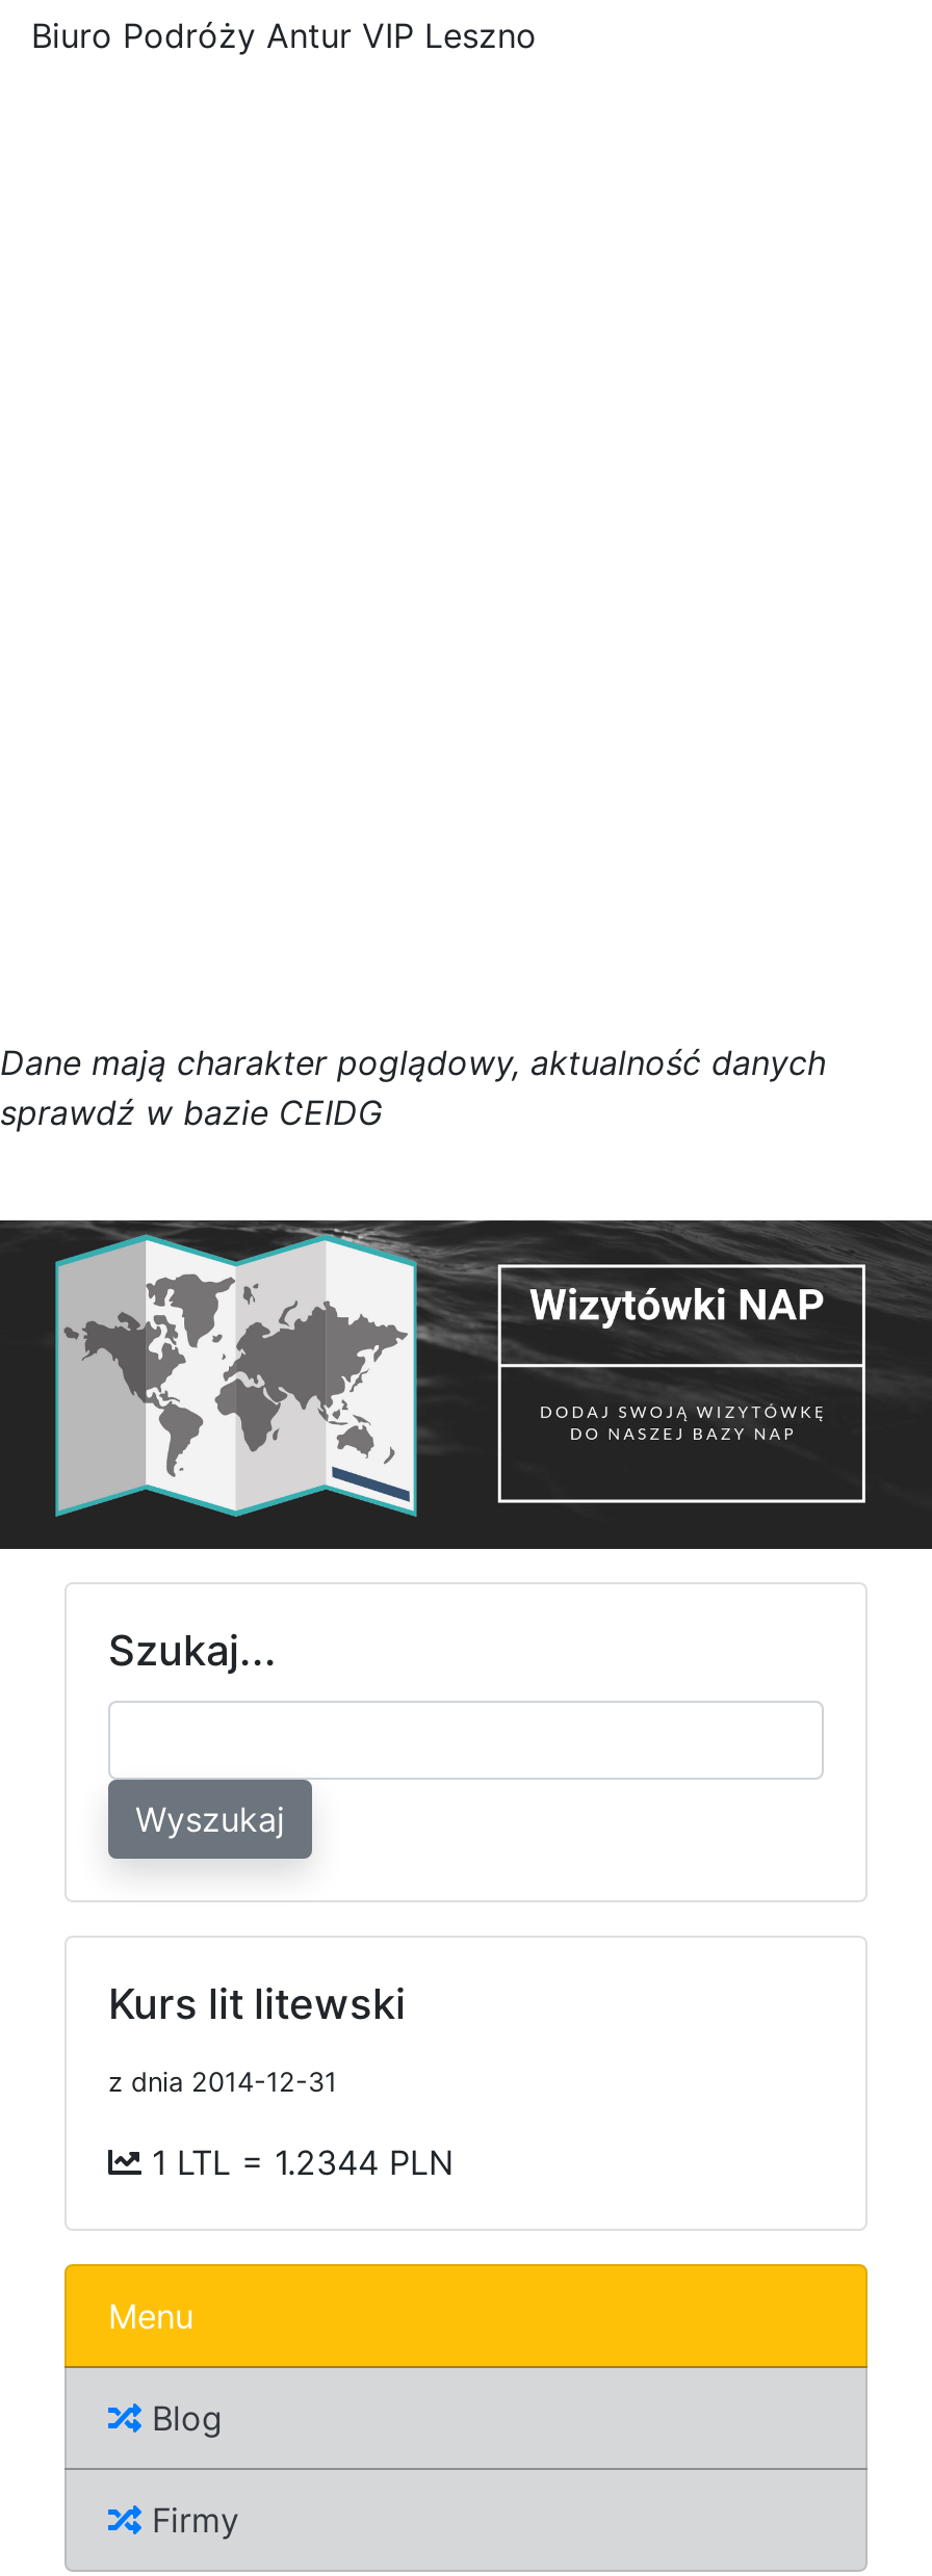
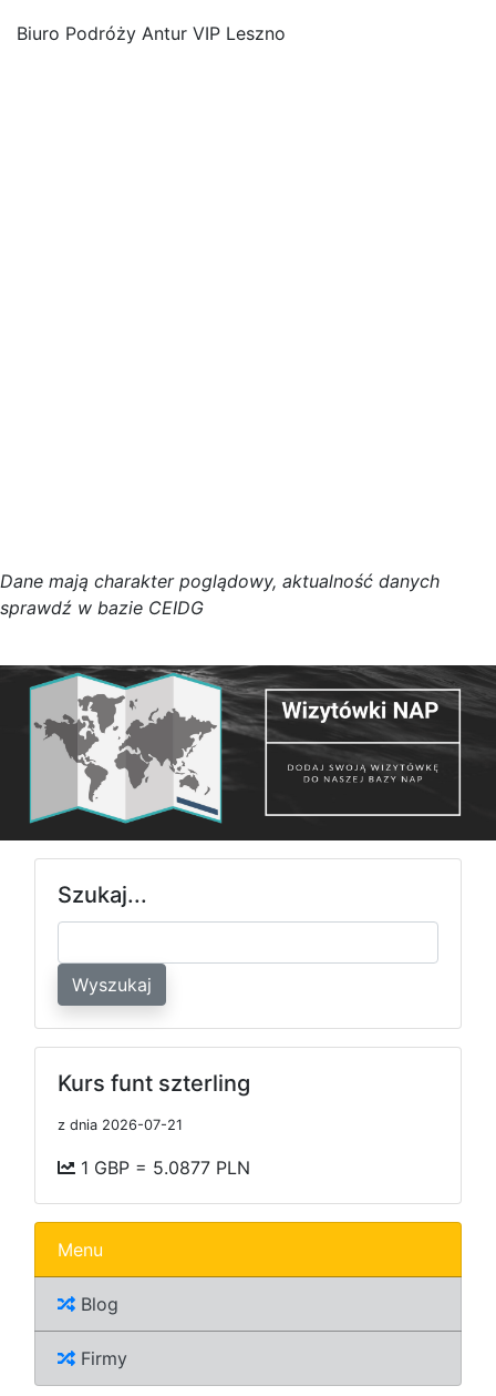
[108,1979,406,2029] Kurs lit litewski -> [58,1070,250,1096] Kurs funt szterling
[108,2066,337,2097] z dnia 2014-12-31 -> [58,1116,183,1133] z dnia 2026-07-21
[141,2141,454,2183] 1 LTL = 1.2344 PLN -> [75,1156,250,1178] 1 GBP = 5.0877 PLN

